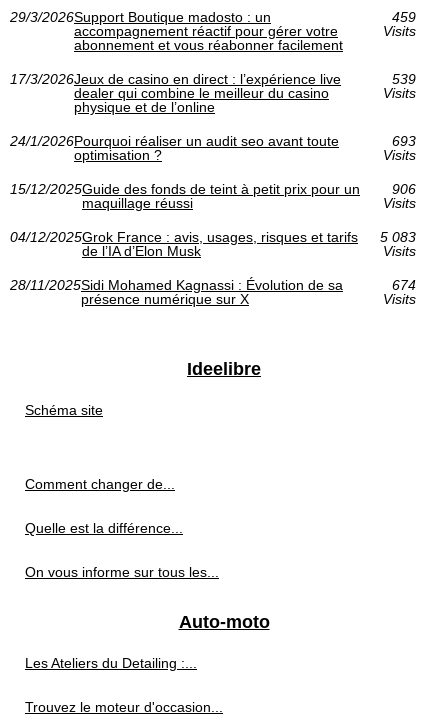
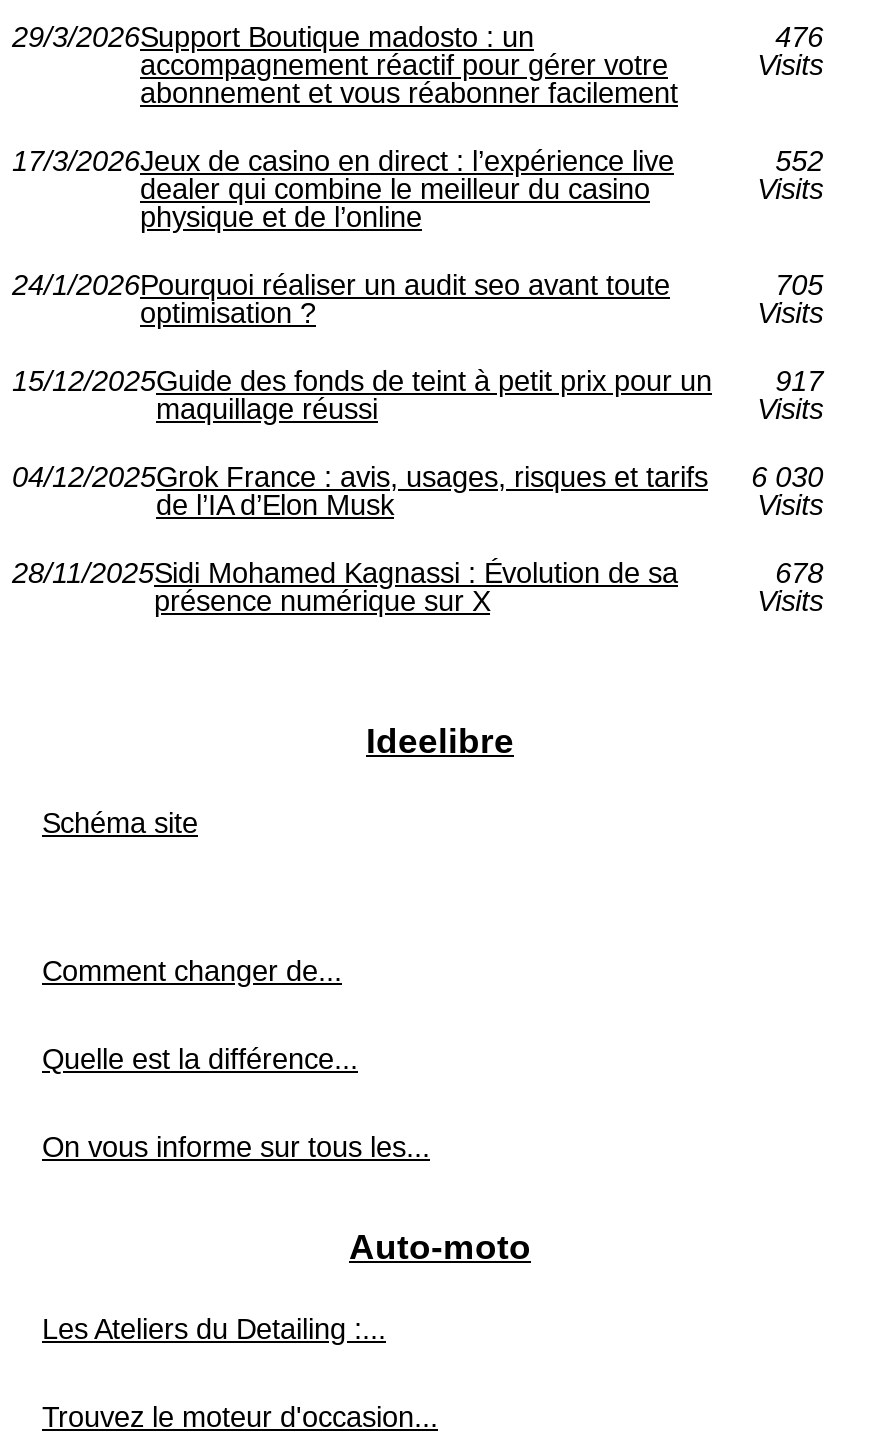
[392,9,416,25] 459 -> [775,21,823,53] 476
[392,71,416,87] 539 -> [775,145,823,177] 552
[392,133,416,149] 693 -> [775,269,823,301] 705
[10,181,416,197] 15/12/2025Guide des fonds de teint à petit prix pour un 906 -> [12,365,823,397] 15/12/2025Guide des fonds de teint à petit prix pour un 917
[10,229,416,245] 04/12/2025Grok France : avis, usages, risques et tarifs 5 083 -> [12,461,823,493] 04/12/2025Grok France : avis, usages, risques et tarifs 6 030
[392,277,416,293] 674 -> [775,557,823,589] 678

